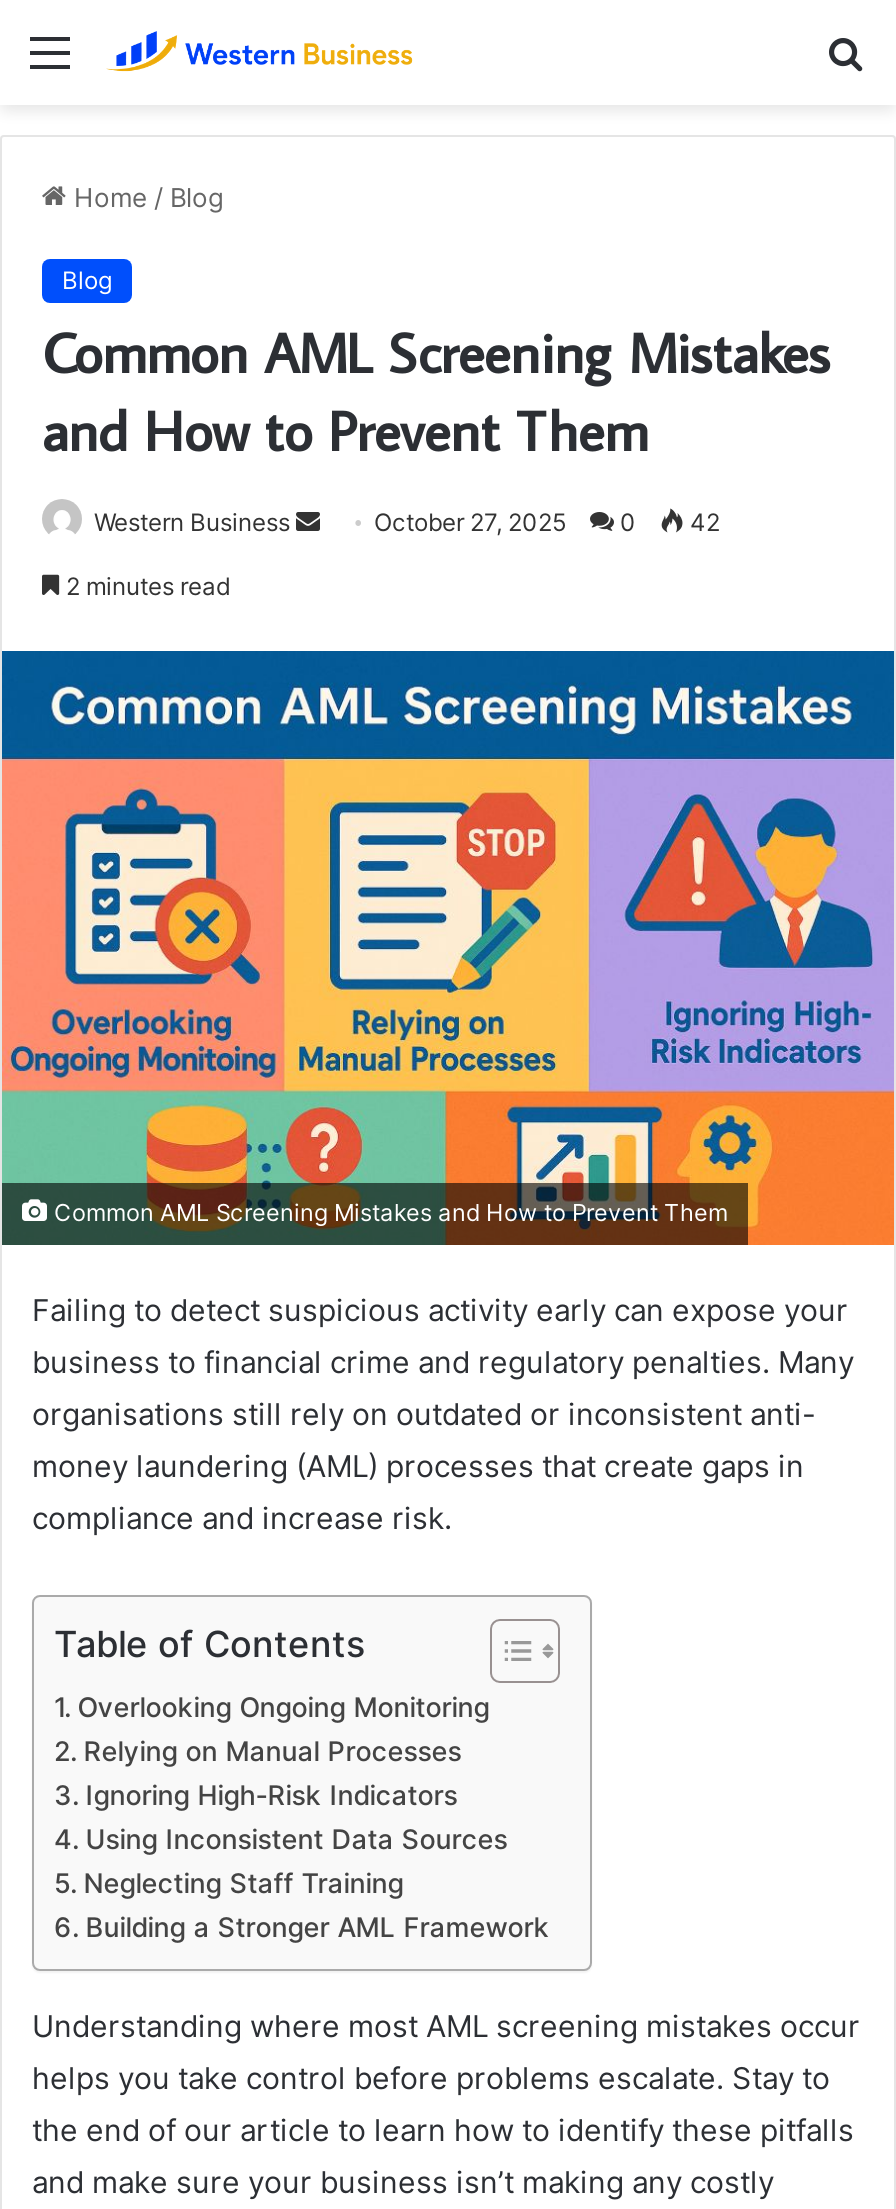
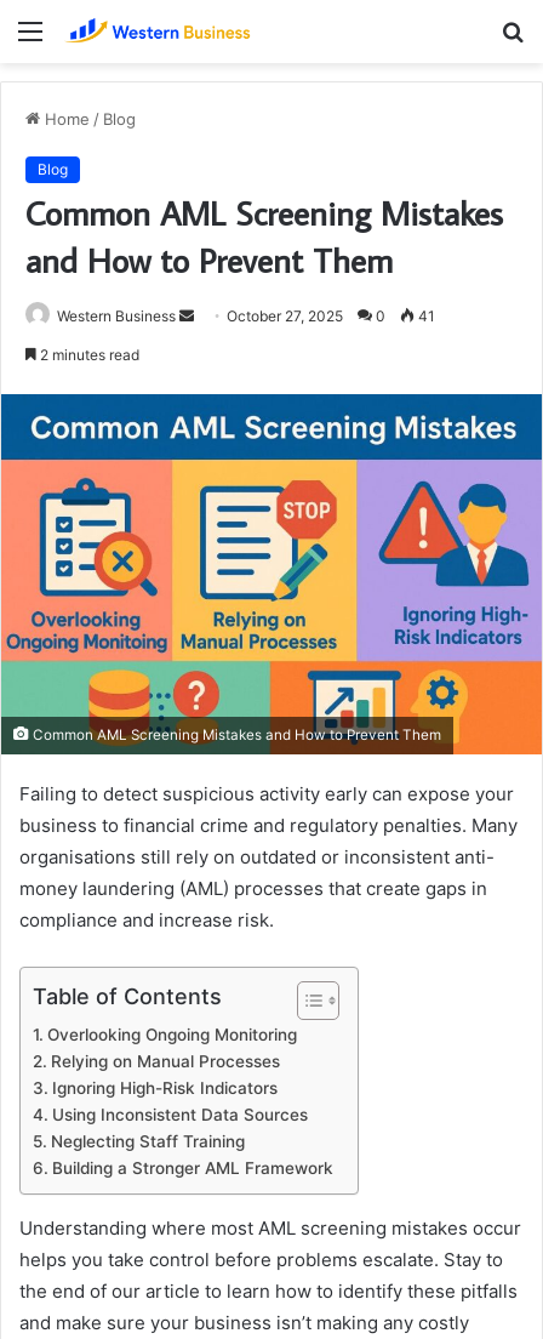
[684,506,720,536] 42 -> [415,306,435,325] 41

